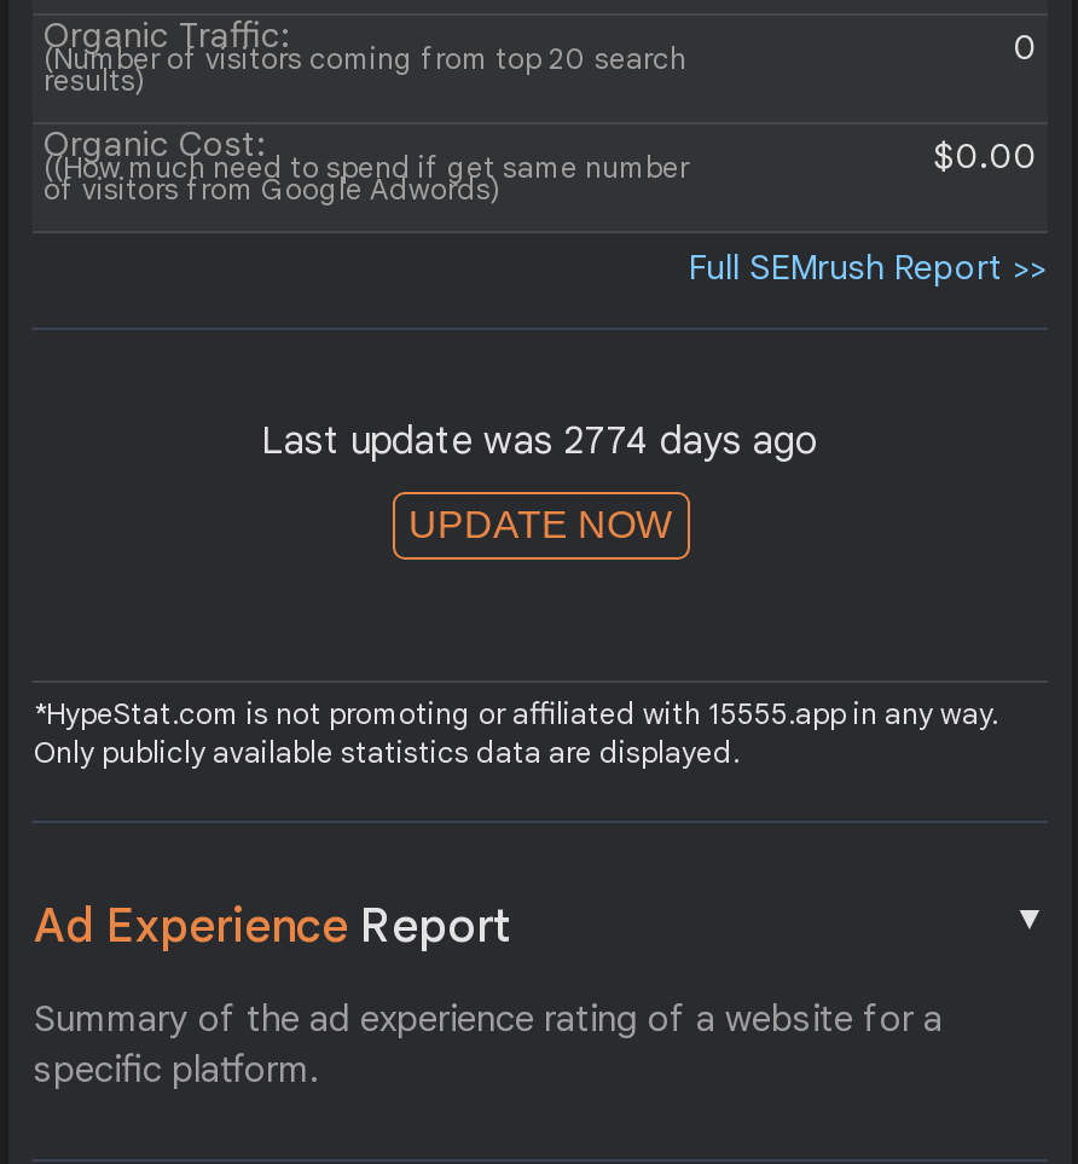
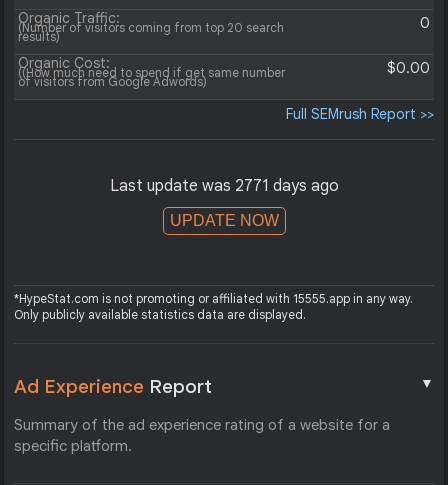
[261,417,819,466] Last update was 2774 days ago -> [109,176,338,196] Last update was 2771 days ago

